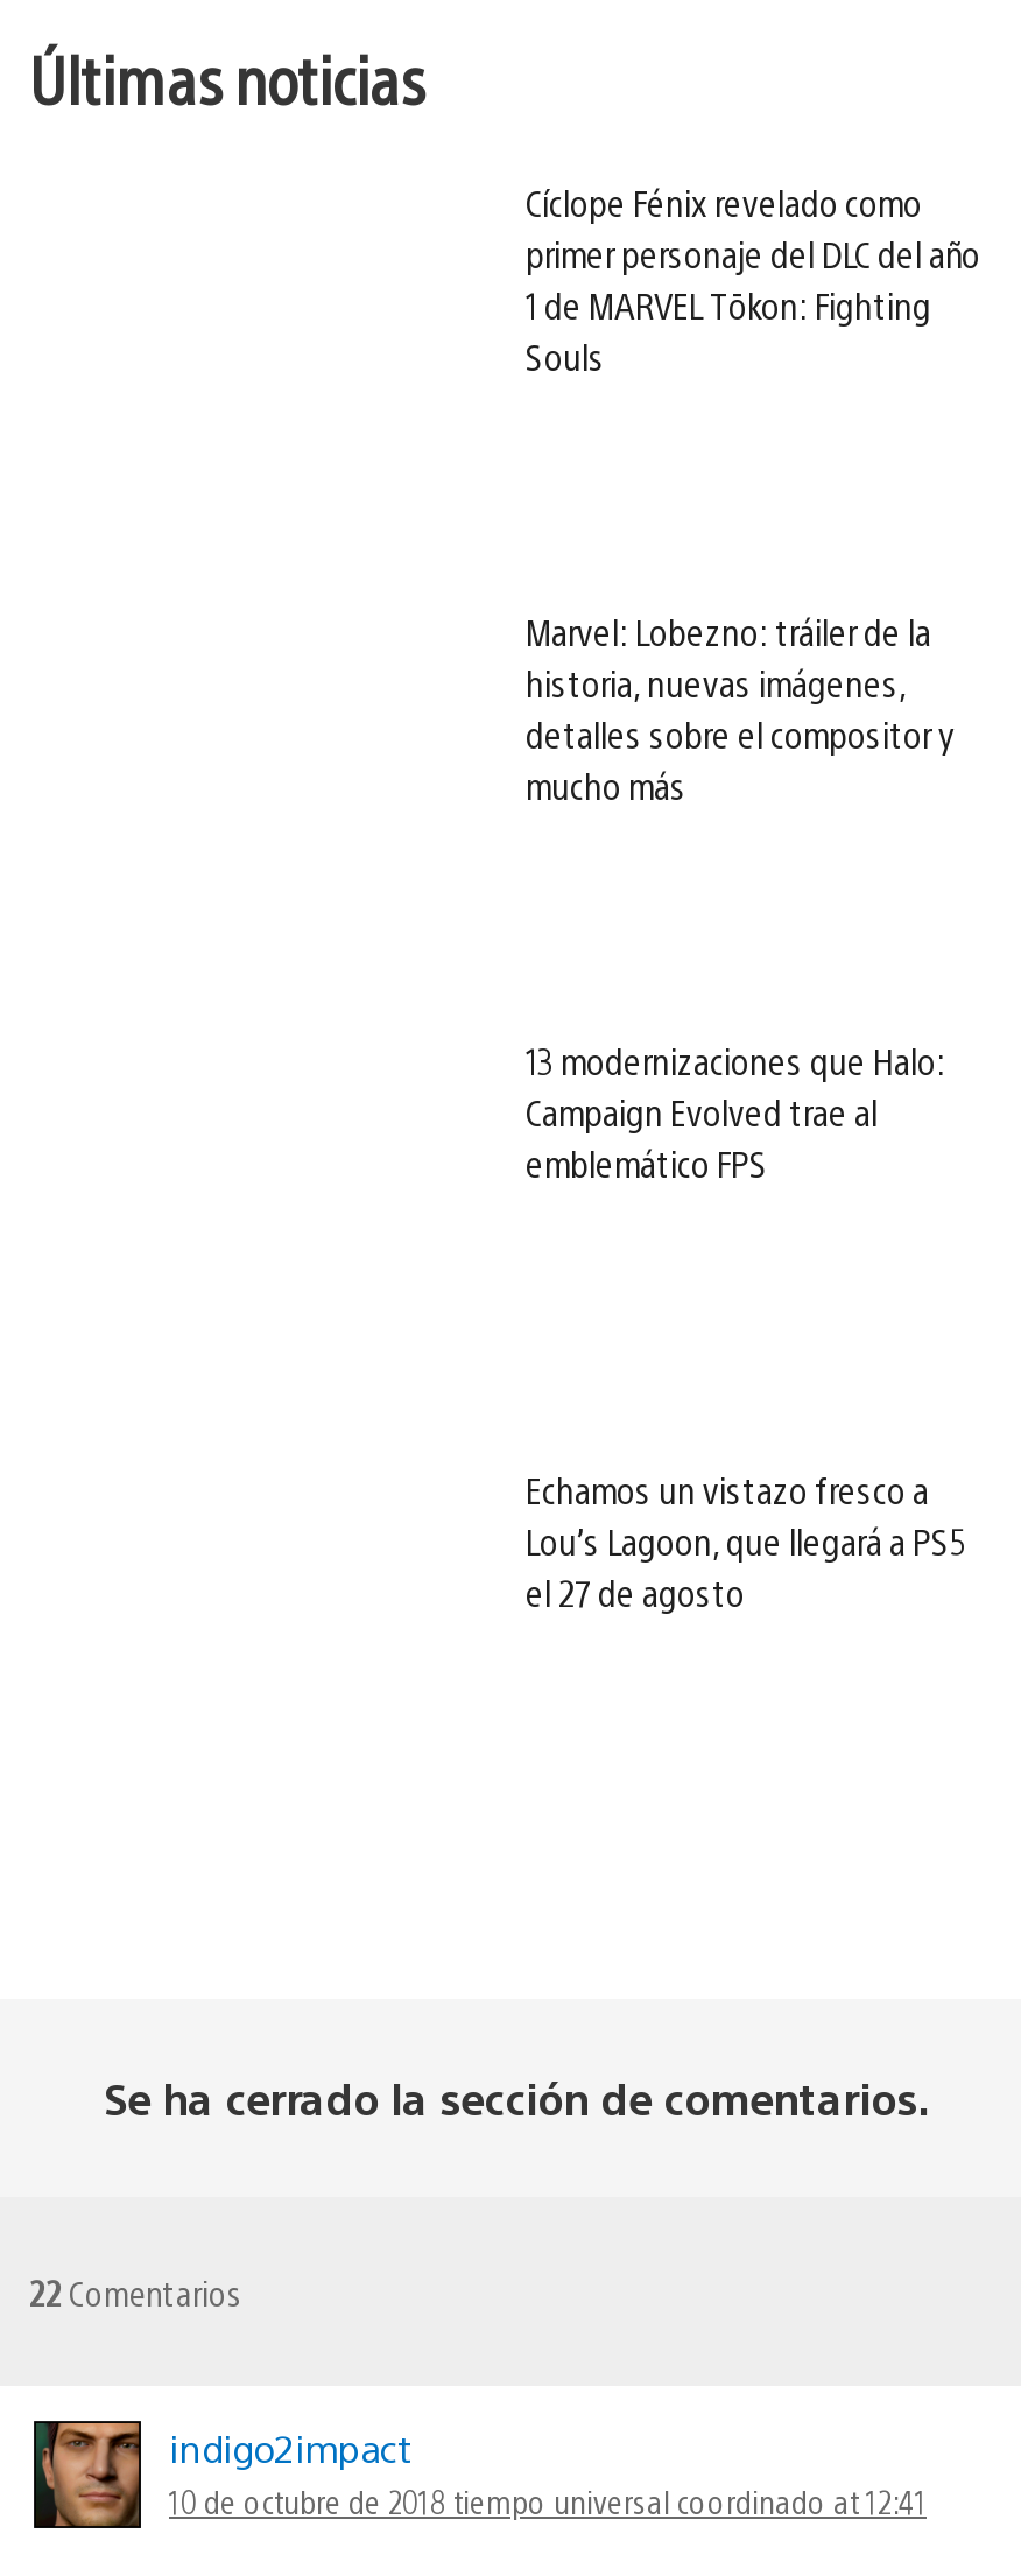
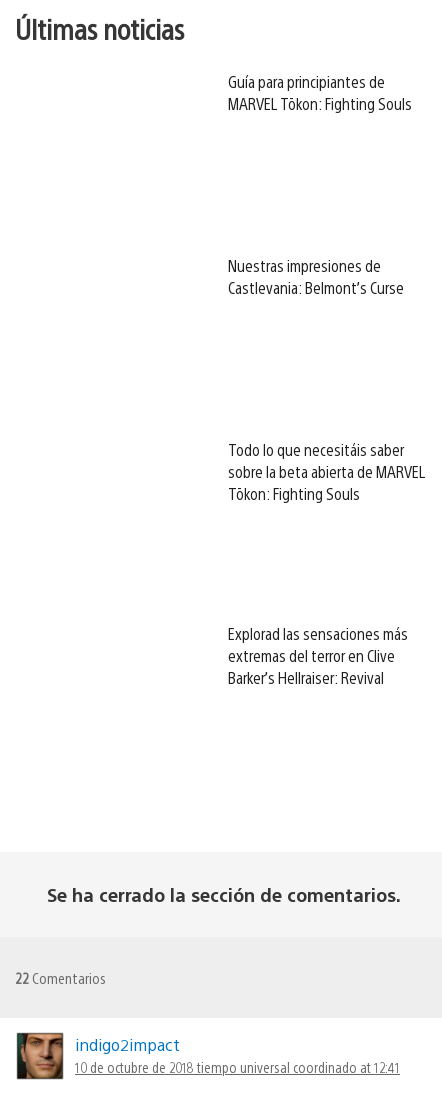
[526,177,980,380] Cíclope Fénix revelado como | primer personaje del DLC del año | 1 de MARVEL Tōkon: Fighting | Souls -> [228,71,412,114] Guía para principiantes de | MARVEL Tōkon: Fighting Souls
[526,606,955,809] Marvel: Lobezno: tráiler de la | historia, nuevas imágenes, | detalles sobre el compositor y | mucho más -> [228,255,404,298] Nuestras impresiones de | Castlevania: Belmont’s Curse
[526,1035,945,1187] 13 modernizaciones que Halo: | Campaign Evolved trae al | emblemático FPS -> [228,439,425,504] Todo lo que necesitáis saber | sobre la beta abierta de MARVEL | Tōkon: Fighting Souls
[526,1464,966,1616] Echamos un vistazo fresco a | Lou’s Lagoon, que llegará a PS5 | el 27 de agosto -> [228,623,408,688] Explorad las sensaciones más | extremas del terror en Clive | Barker’s Hellraiser: Revival

